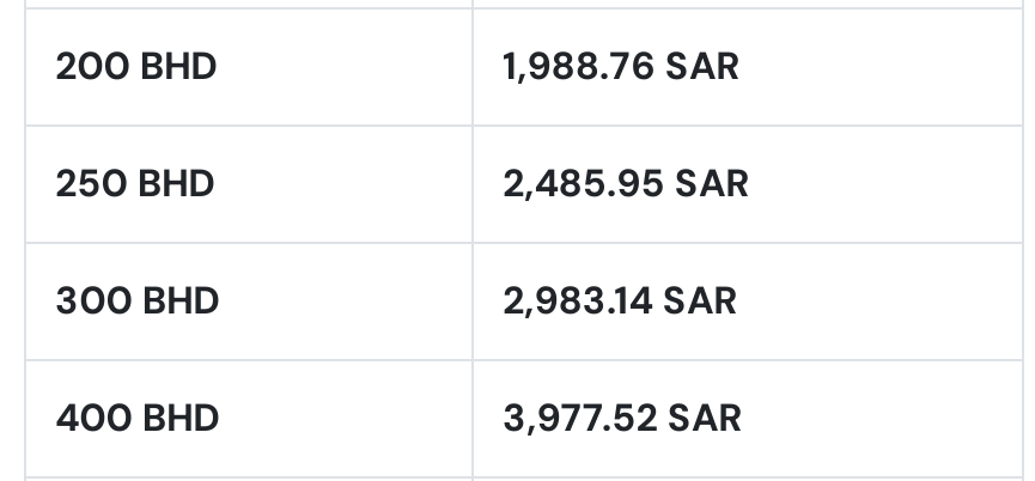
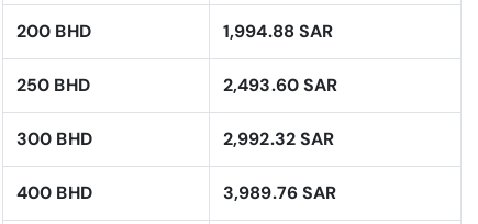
[503,39,740,90] 1,988.76 SAR -> [223,19,333,42] 1,994.88 SAR
[503,157,750,207] 2,485.95 SAR -> [223,73,338,96] 2,493.60 SAR
[503,274,738,324] 2,983.14 SAR -> [223,127,334,150] 2,992.32 SAR
[503,391,742,442] 3,977.52 SAR -> [223,181,336,204] 3,989.76 SAR

